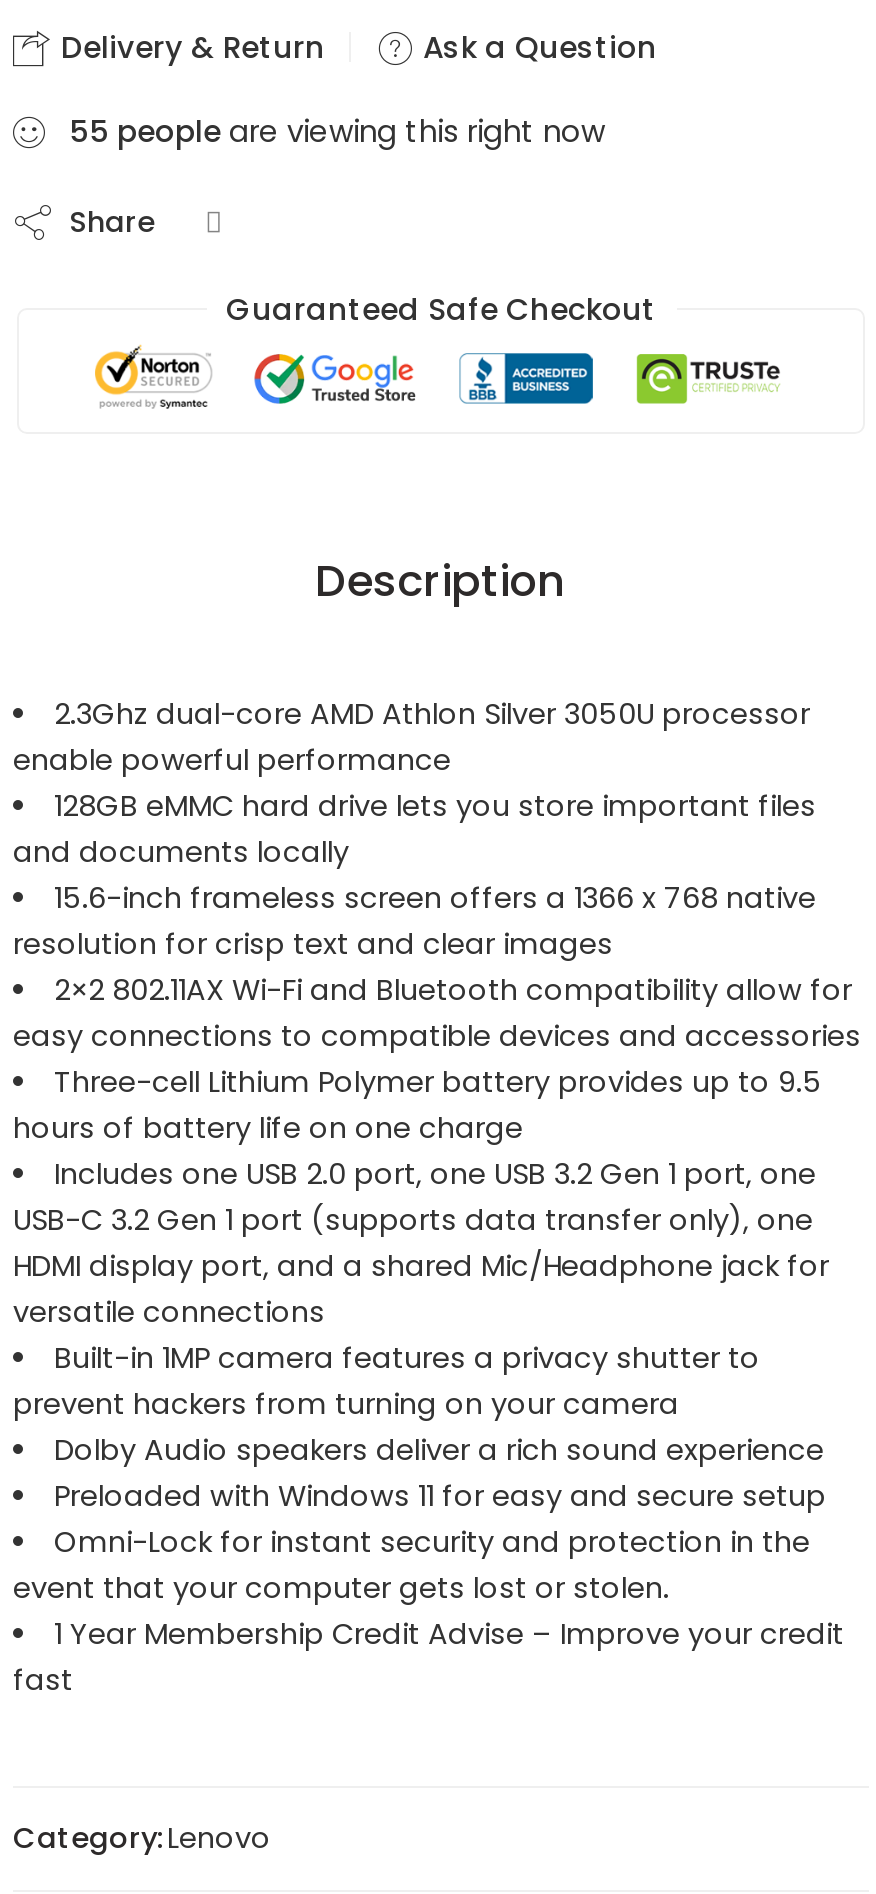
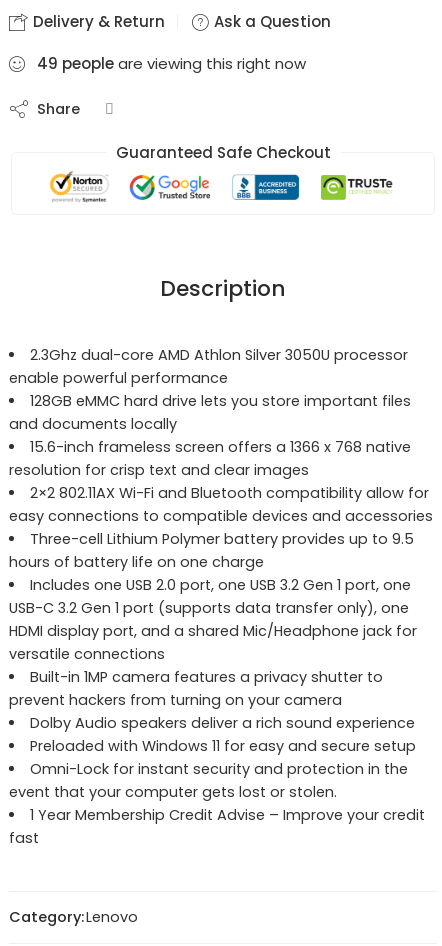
[69,109,605,151] 55 people are viewing this right now -> [37,52,306,73] 49 people are viewing this right now

